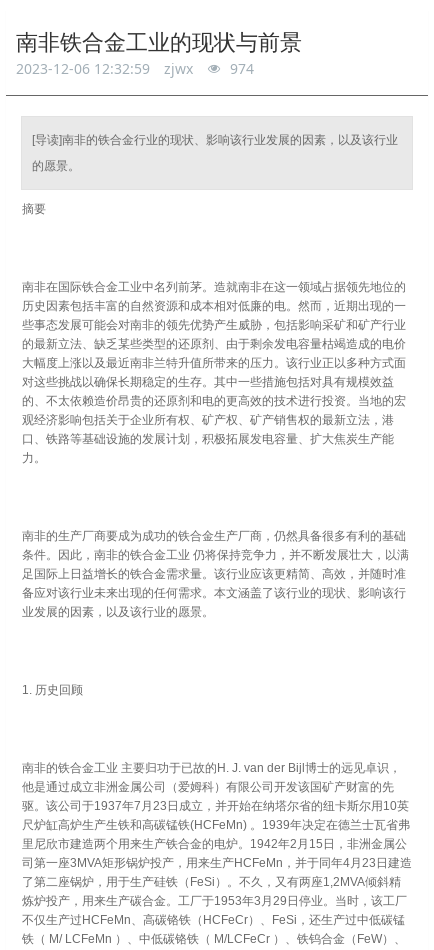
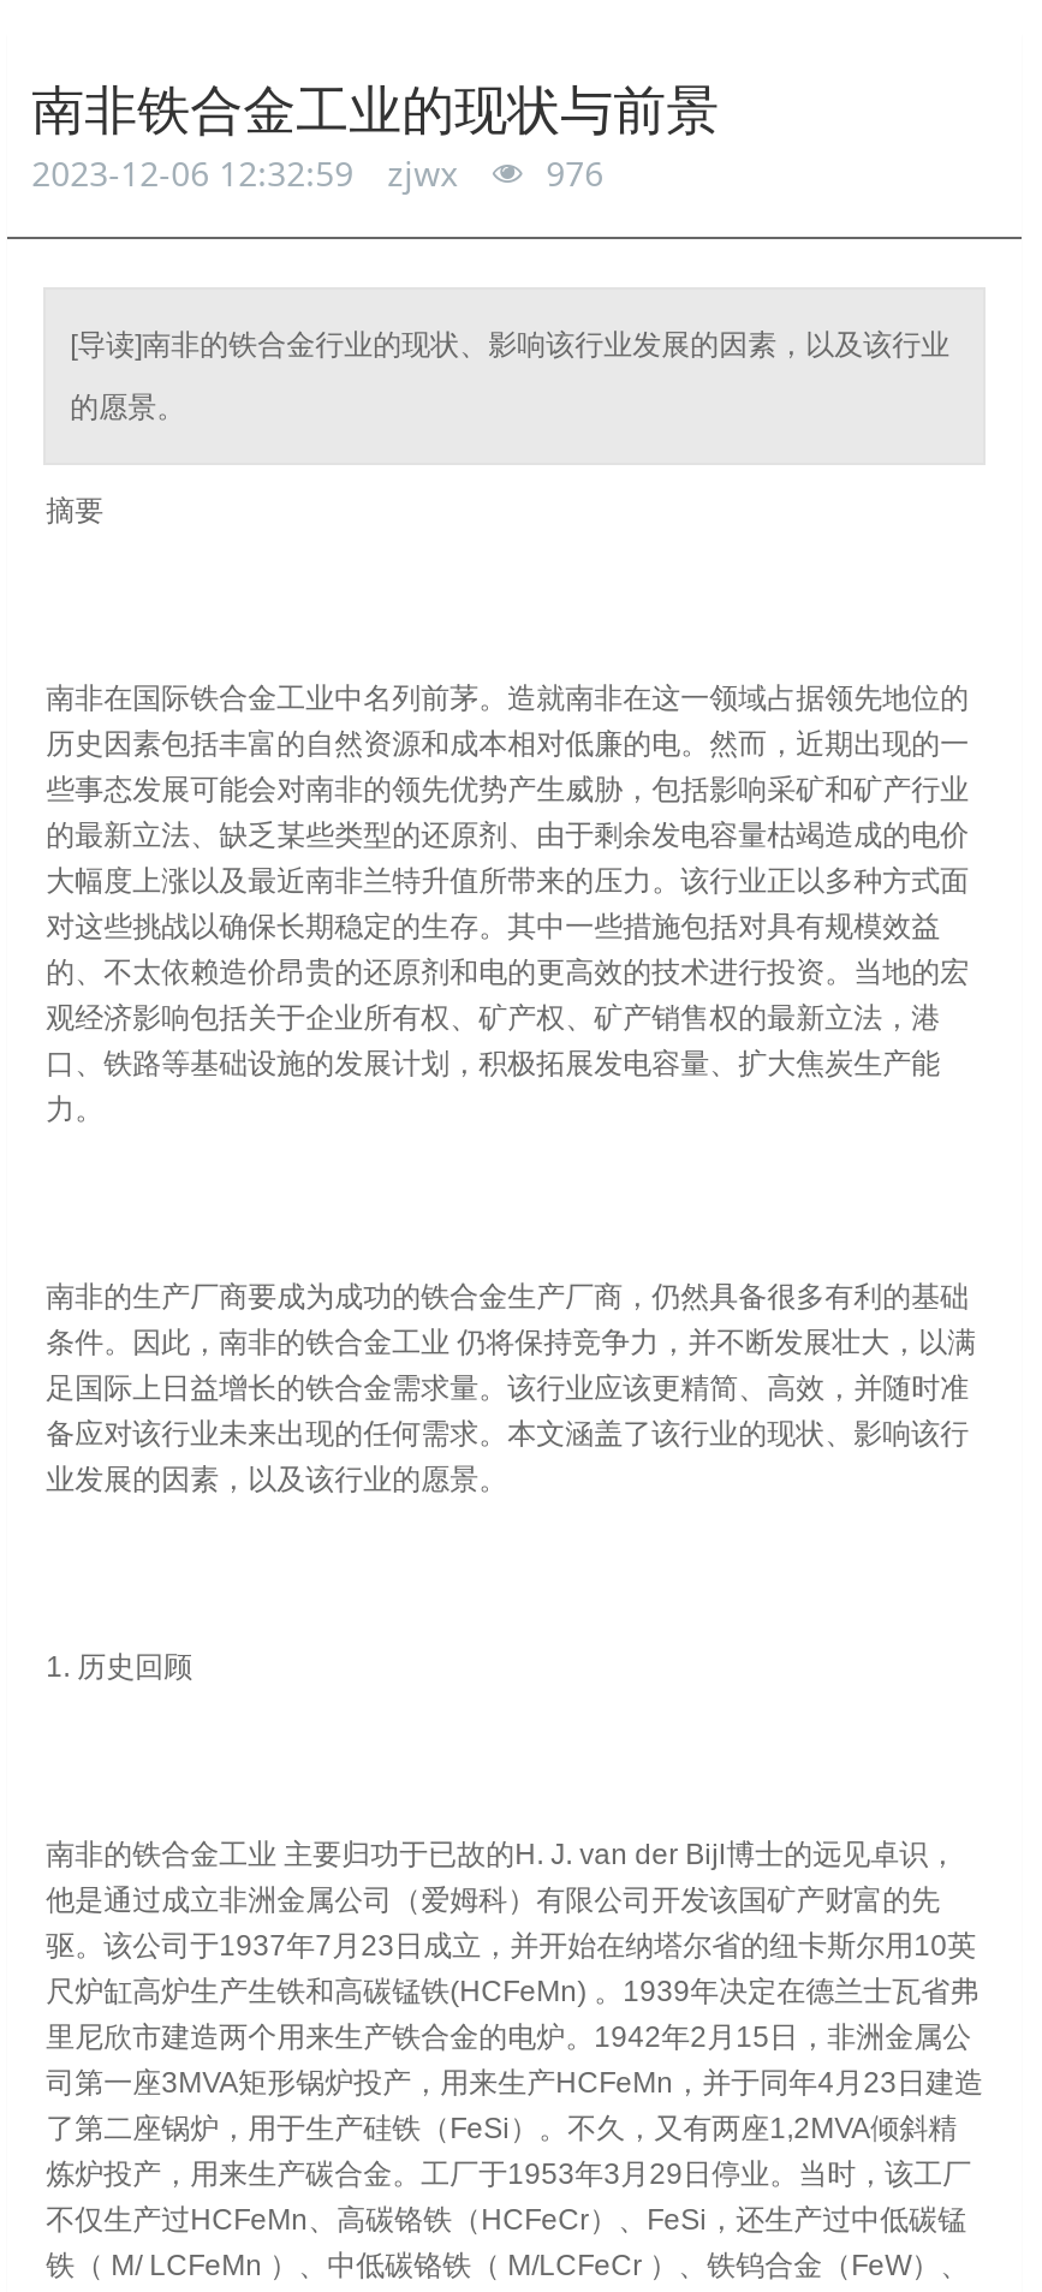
[16,59,254,78] 2023-12-06 12:32:59 zjwx 974 -> [31,150,604,196] 2023-12-06 12:32:59 zjwx 976

